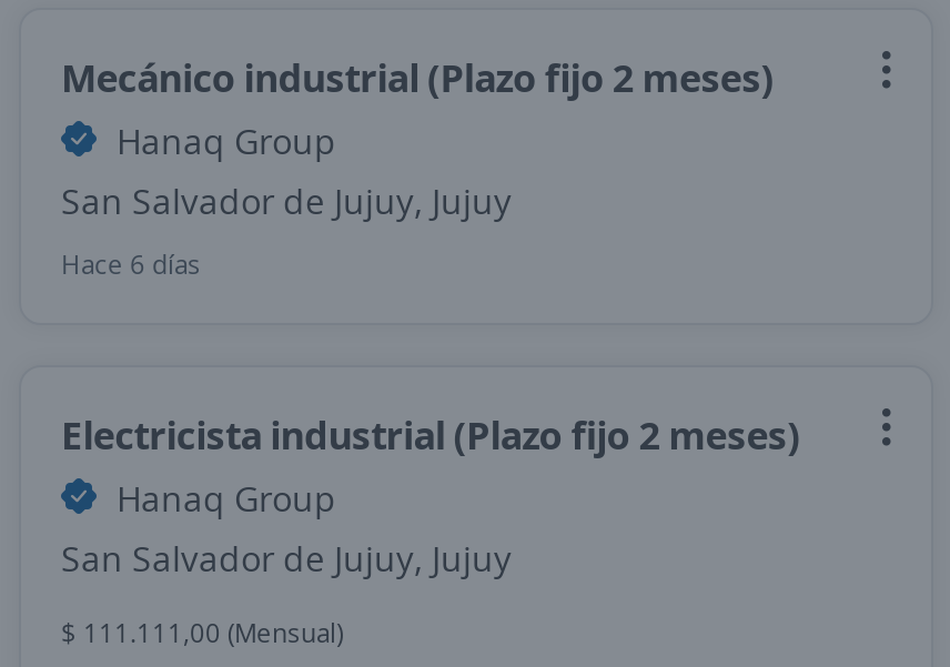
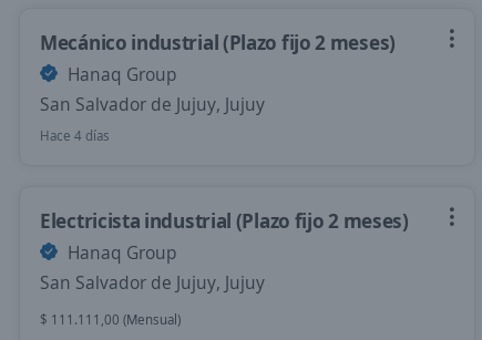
[61,245,201,283] Hace 6 días -> [40,126,110,145] Hace 4 días

